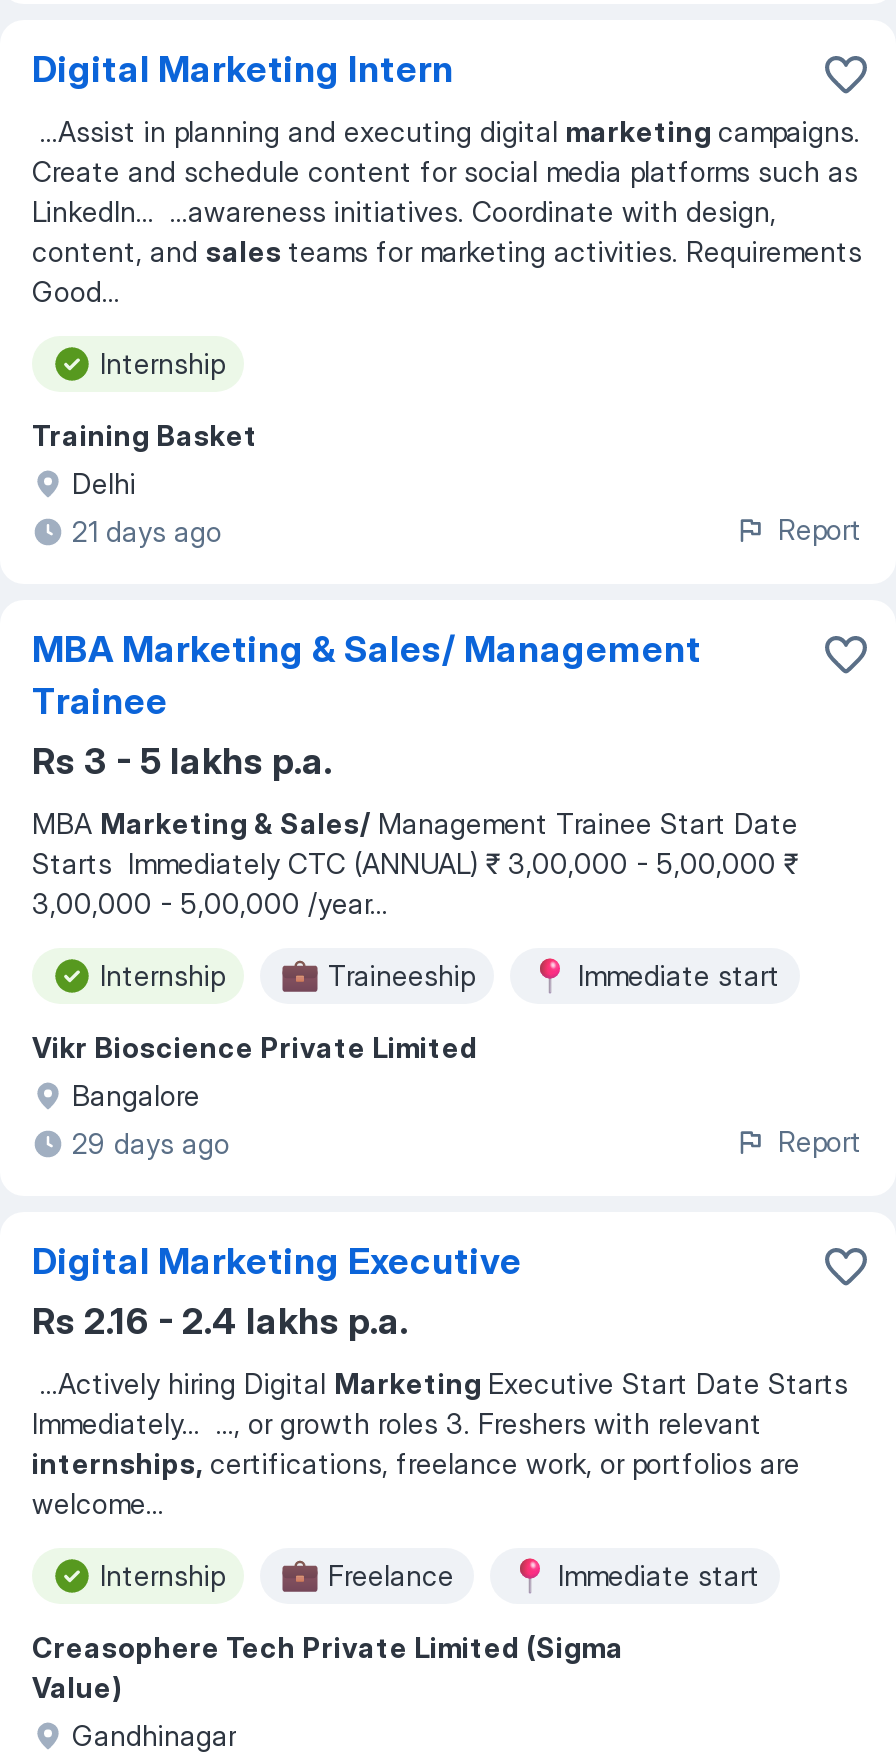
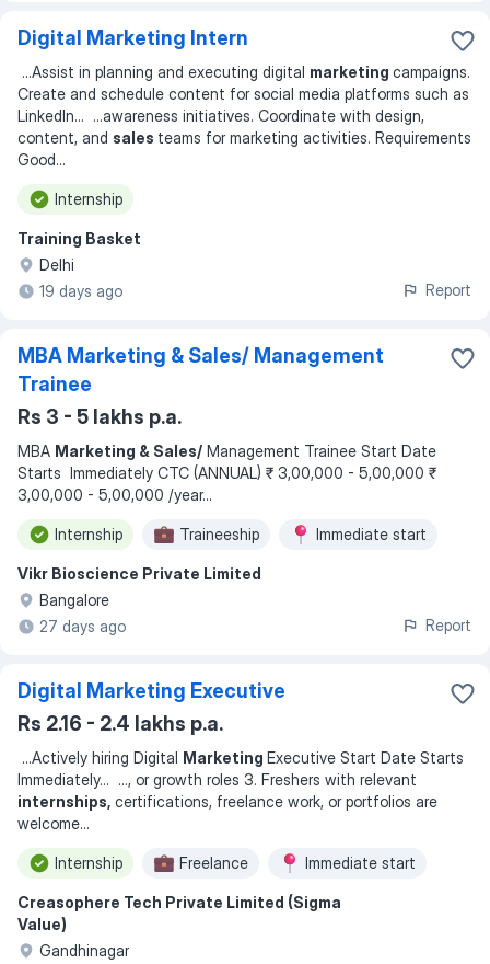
[72,514,222,548] 21 days ago -> [39,282,122,300] 19 days ago
[72,1126,230,1160] 29 days ago -> [39,617,126,635] 27 days ago

